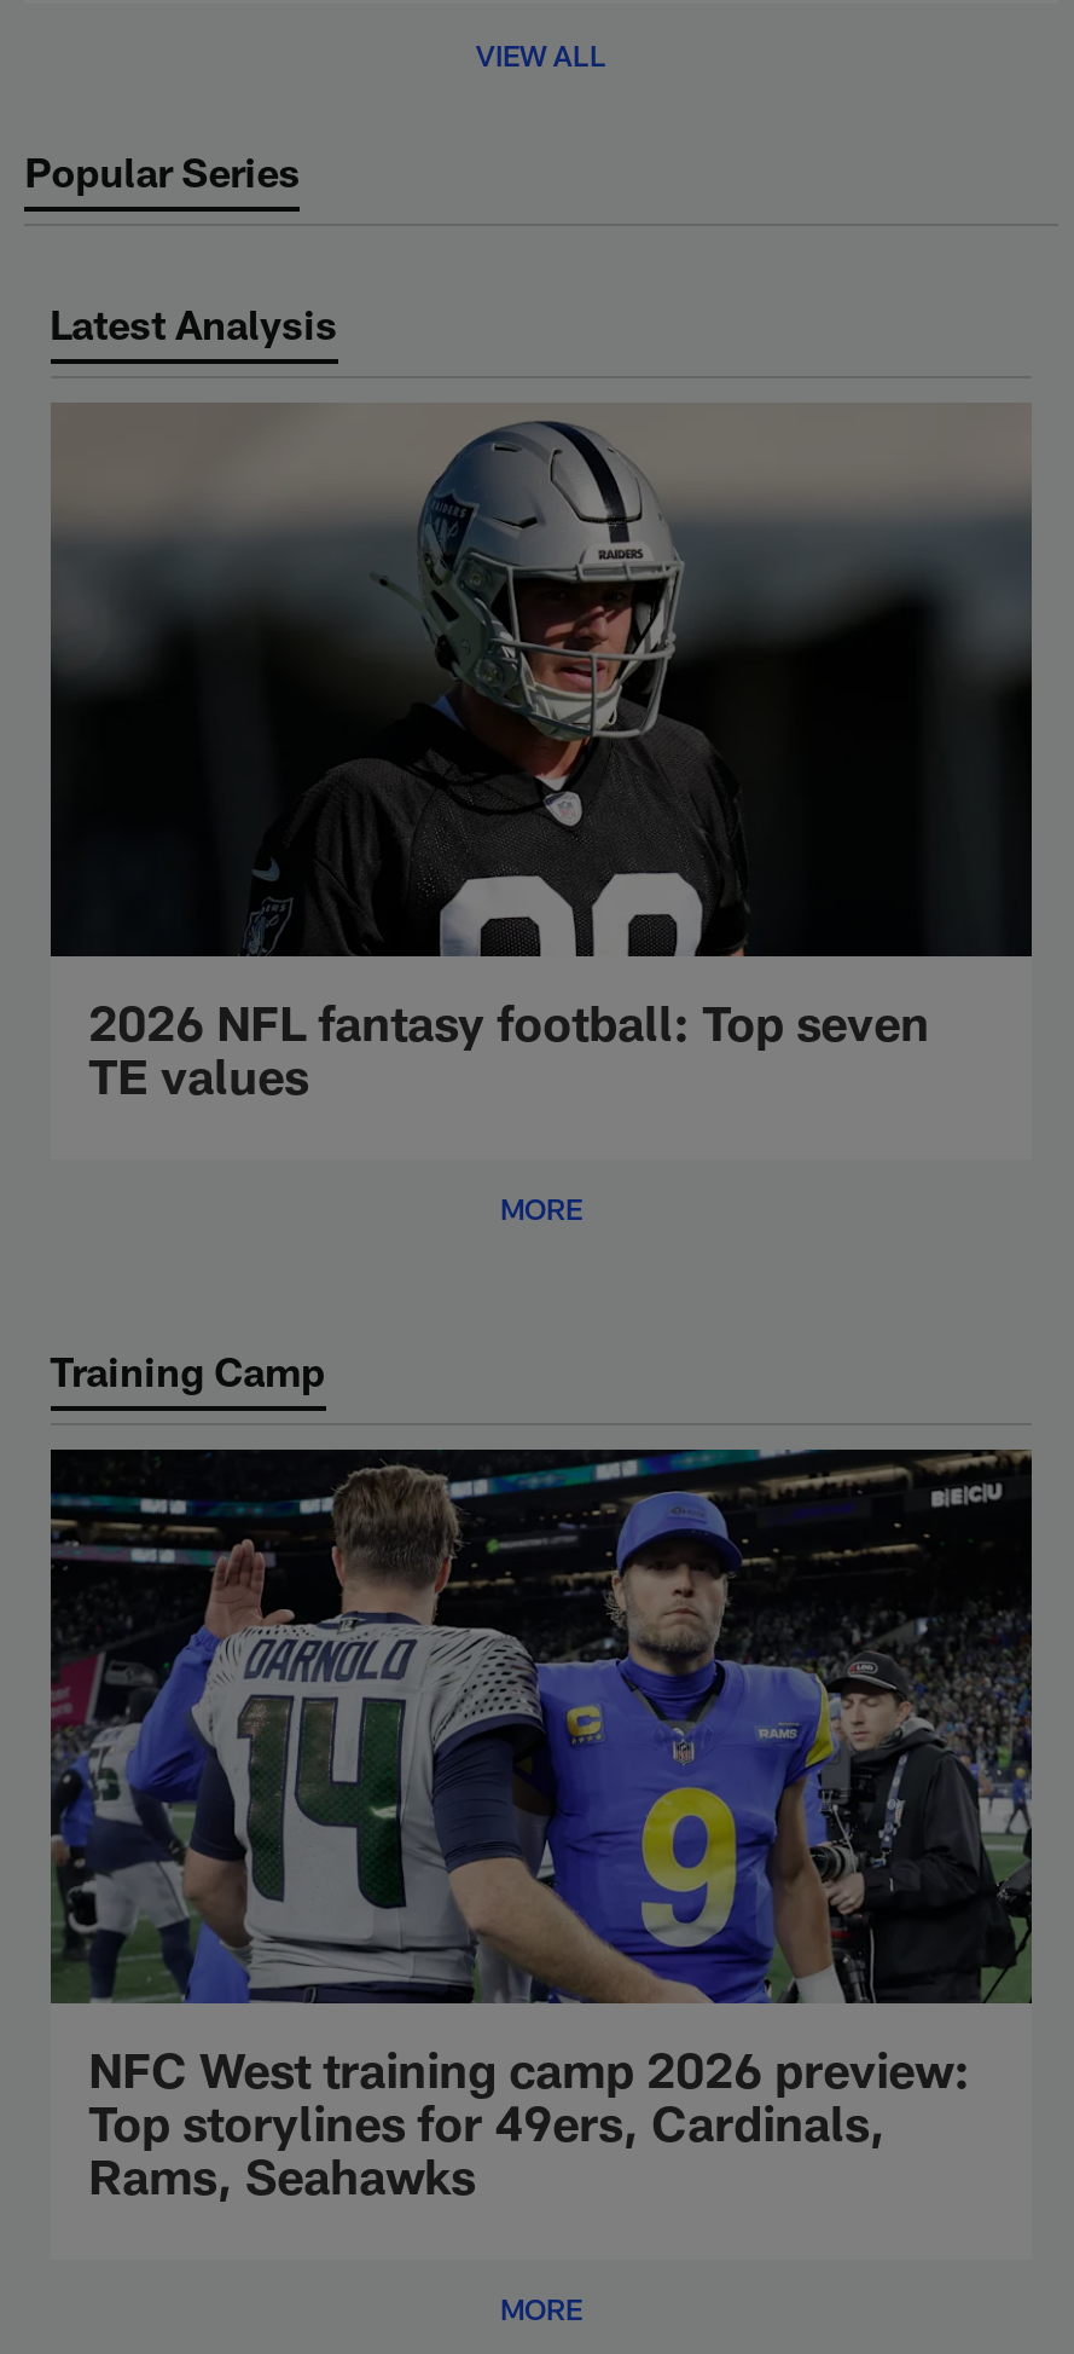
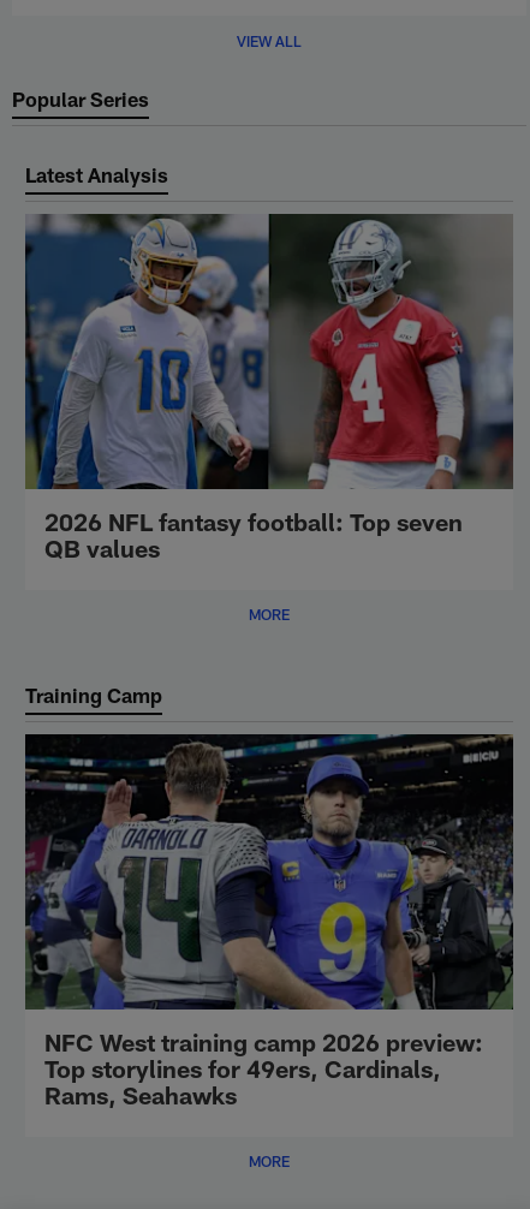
[48,403,1034,1103] [image] | TE values -> [24,213,514,562] [image] | QB values

